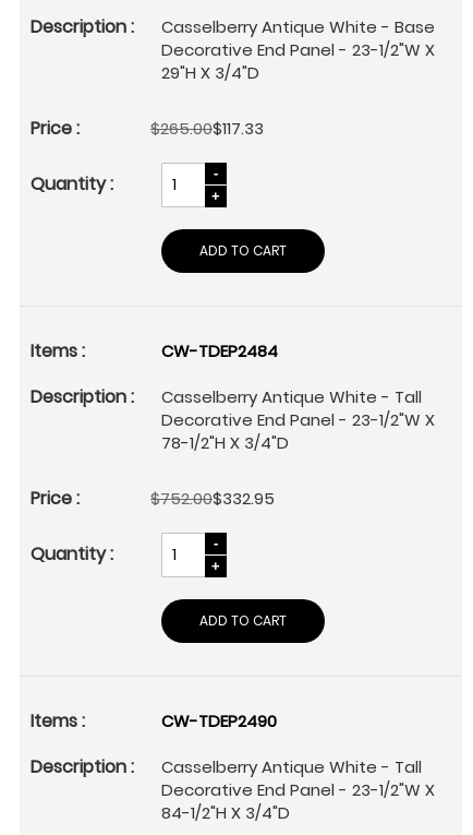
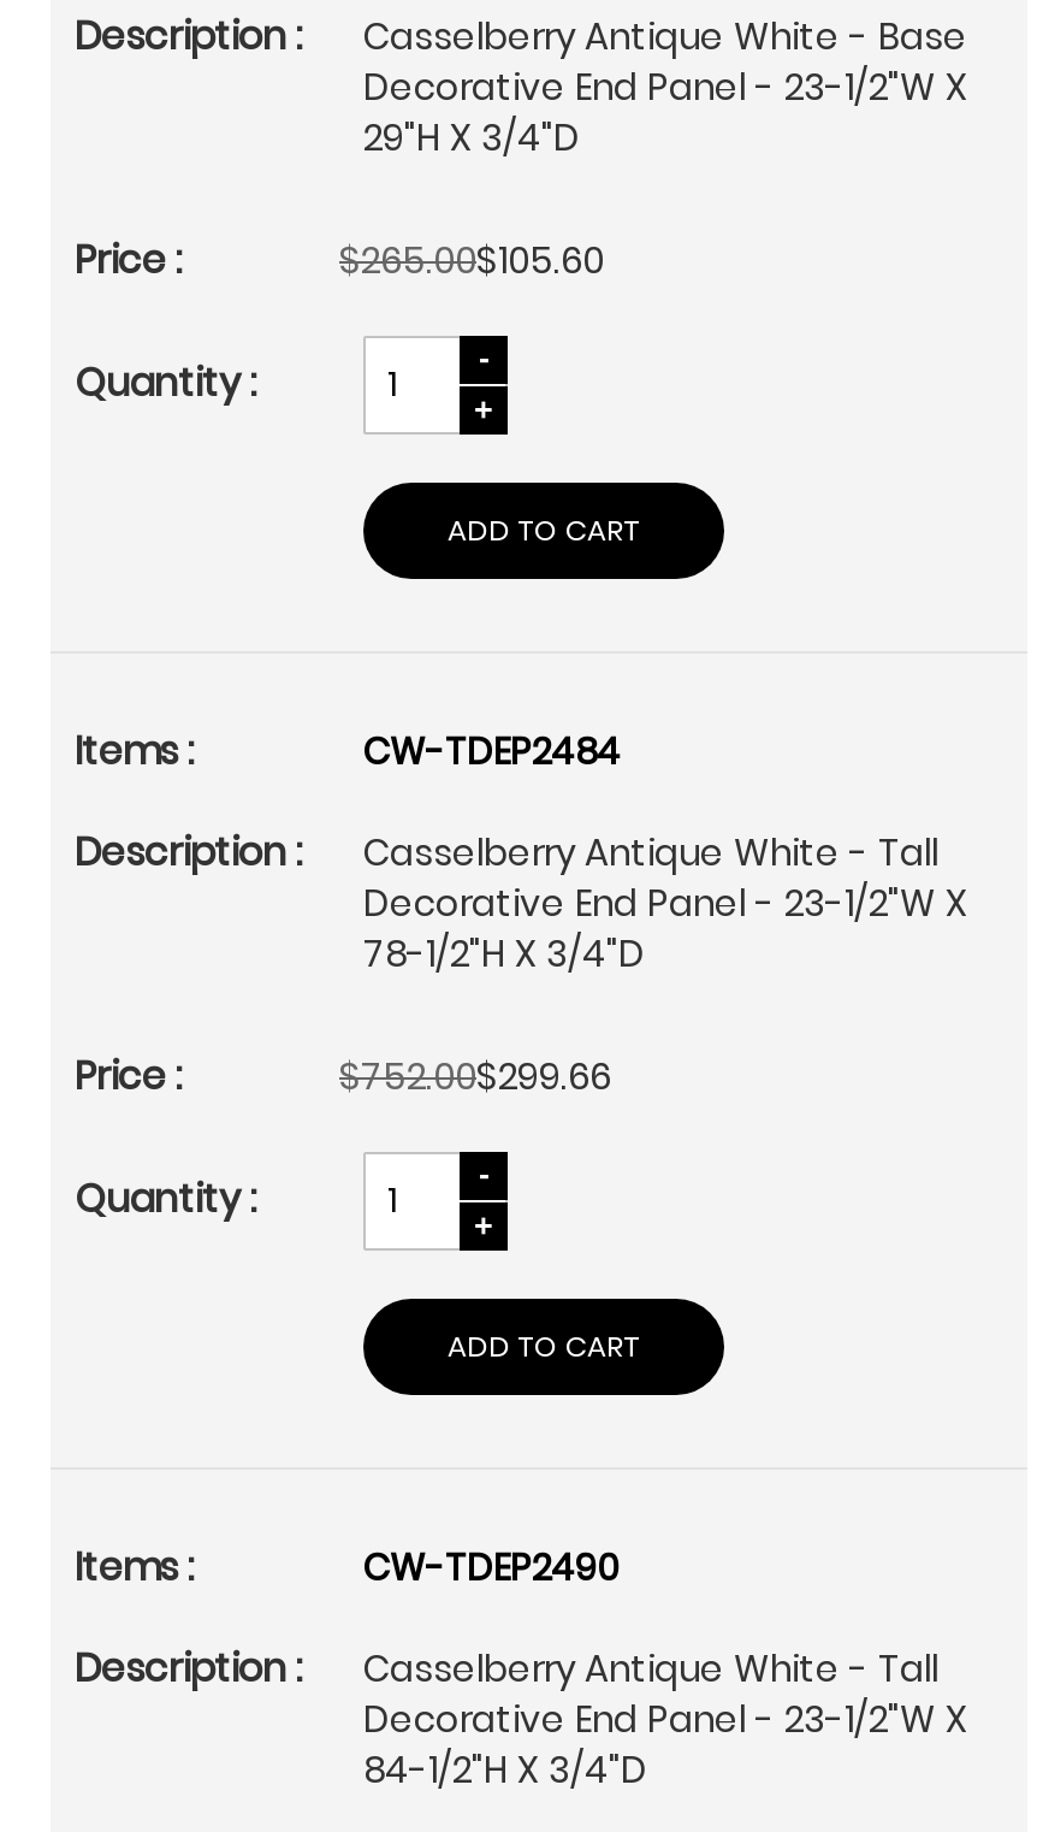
[150,117,264,139] $265.00$117.33 -> [339,234,604,285] $265.00$105.60
[150,487,275,510] $752.00$332.95 -> [339,1050,611,1101] $752.00$299.66

